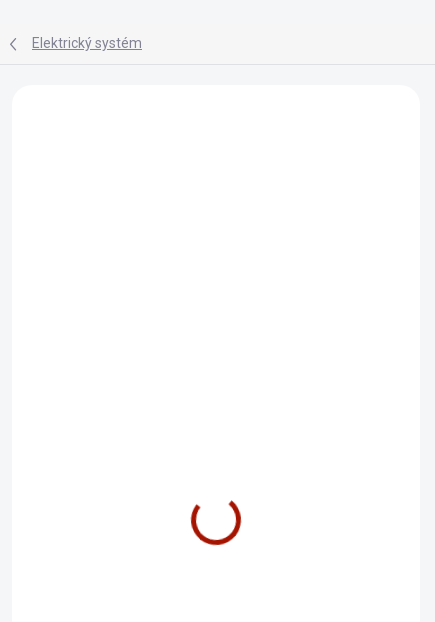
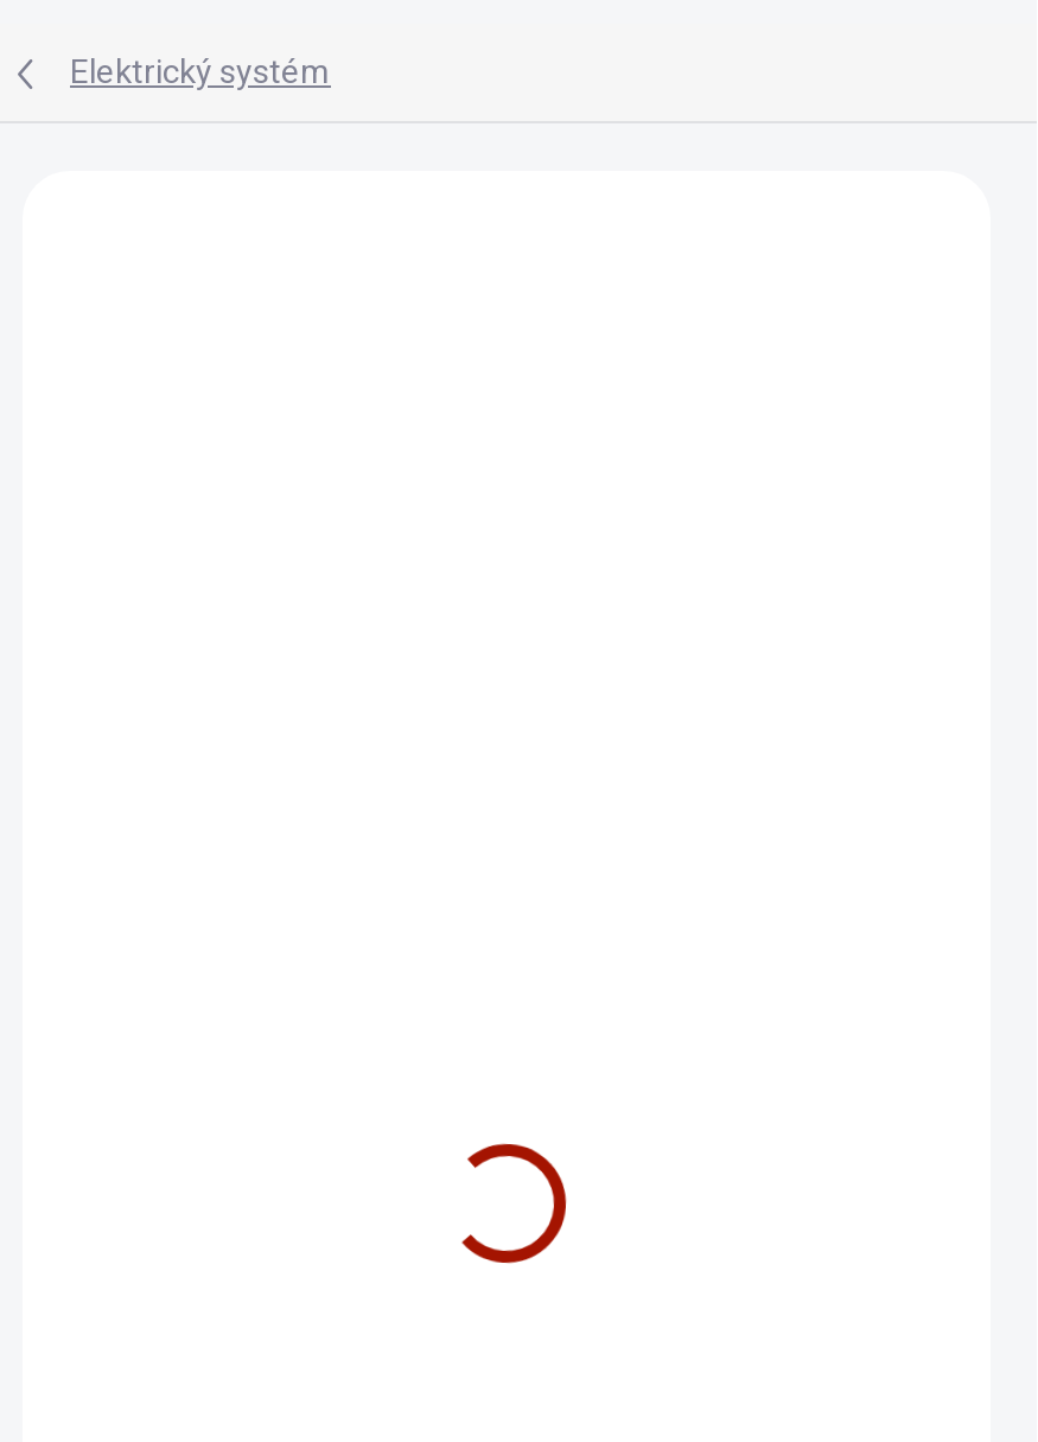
[189,494,240,543] [image] -> [445,1139,566,1258] [image]

